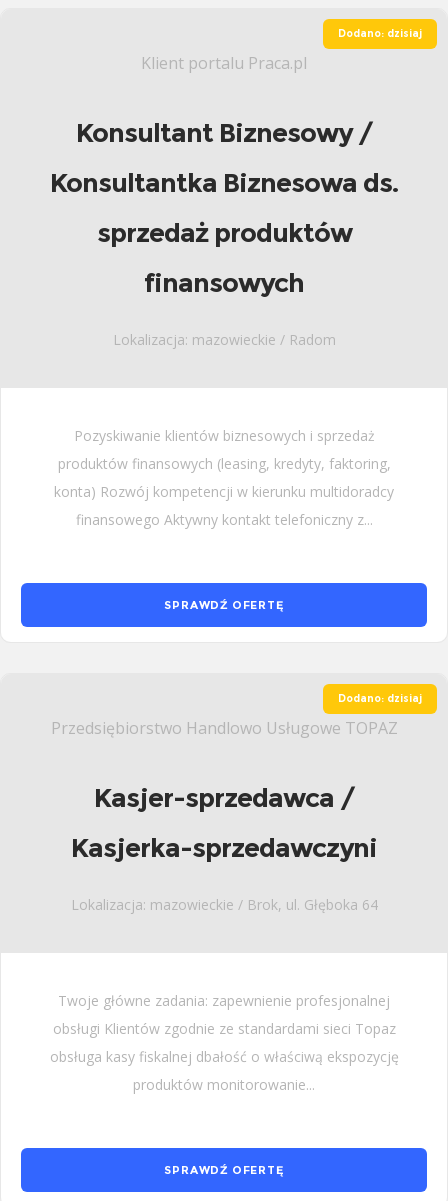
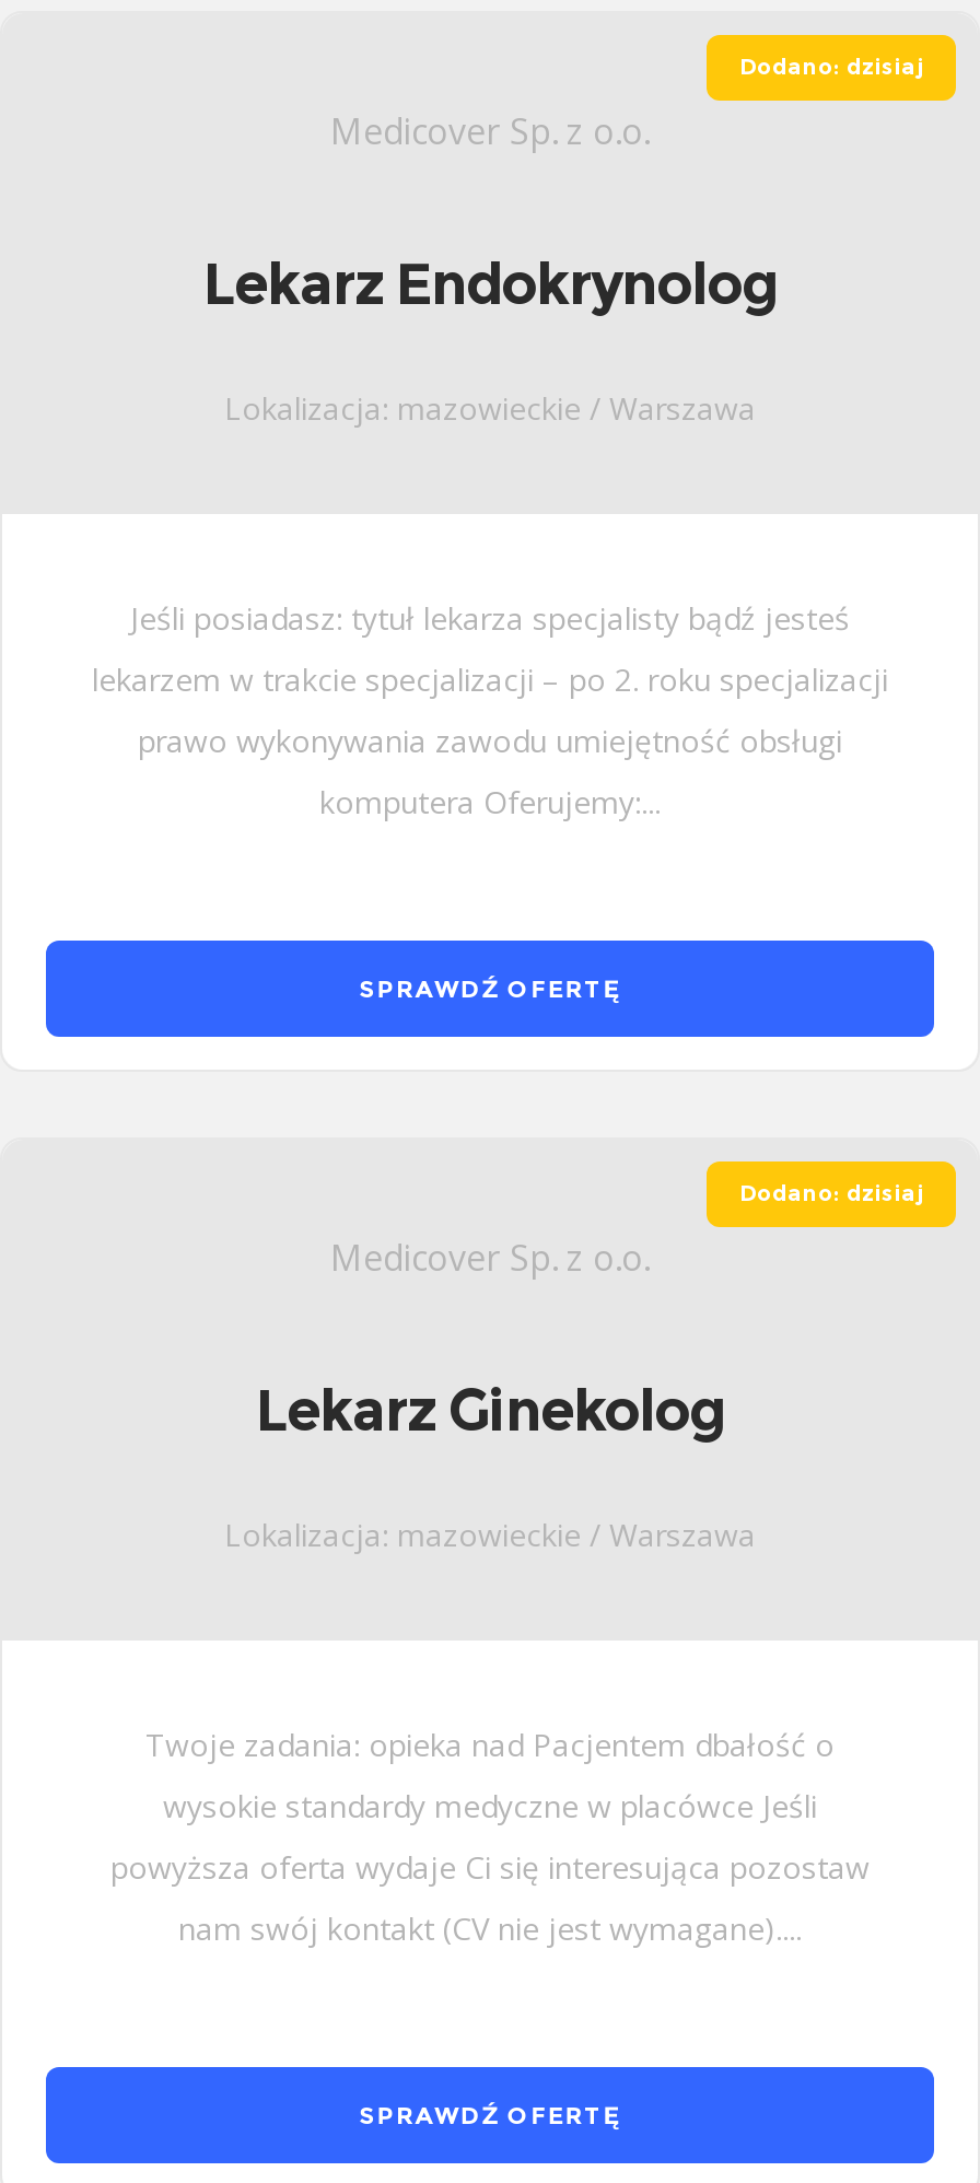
[50,52,398,349] Klient portalu Praca.pl | Konsultant Biznesowy / | Konsultantka Biznesowa ds. | sprzedaż produktów | finansowych | Lokalizacja: mazowieckie / Radom -> [203,108,777,429] Medicover Sp. z o.o. | Lekarz Endokrynolog | Lokalizacja: mazowieckie / Warszawa
[54,426,394,529] Pozyskiwanie klientów biznesowych i sprzedaż | produktów finansowych (leasing, kredyty, faktoring, | konta) Rozwój kompetencji w kierunku multidoradcy | finansowego Aktywny kontakt telefoniczny z... -> [92,598,888,823] Jeśli posiadasz: tytuł lekarza specjalisty bądź jesteś | lekarzem w trakcie specjalizacji – po 2. roku specjalizacji | prawo wykonywania zawodu umiejętność obsługi | komputera Oferujemy:...
[50,717,397,914] Przedsiębiorstwo Handlowo Usługowe TOPAZ | Kasjer-sprzedawca / | Kasjerka-sprzedawczyni | Lokalizacja: mazowieckie / Brok, ul. Głęboka 64 -> [224,1234,756,1556] Medicover Sp. z o.o. | Lekarz Ginekolog | Lokalizacja: mazowieckie / Warszawa
[49,991,398,1094] Twoje główne zadania: zapewnienie profesjonalnej | obsługi Klientów zgodnie ze standardami sieci Topaz | obsługa kasy fiskalnej dbałość o właściwą ekspozycję | produktów monitorowanie... -> [110,1724,870,1949] Twoje zadania: opieka nad Pacjentem dbałość o | wysokie standardy medyczne w placówce Jeśli | powyższa oferta wydaje Ci się interesująca pozostaw | nam swój kontakt (CV nie jest wymagane)....

